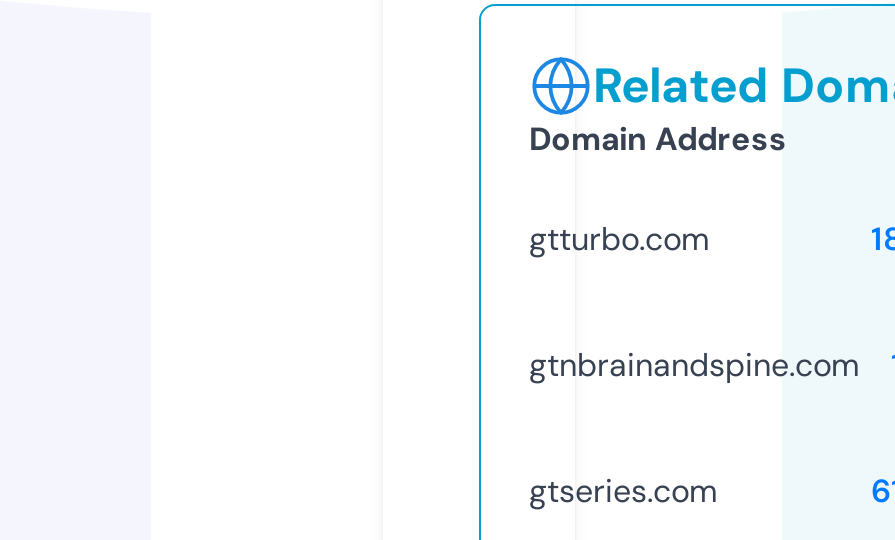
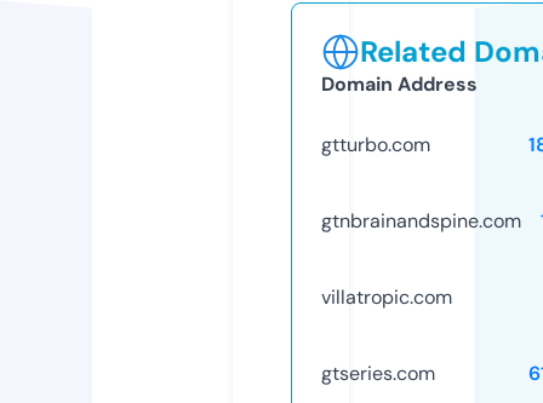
none -> [321,284,452,310] villatropic.com

